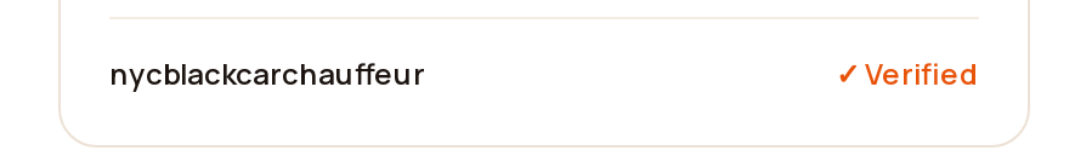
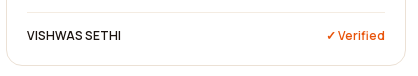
[109,53,425,94] nycblackcarchauffeur -> [27,27,121,44] VISHWAS SETHI

